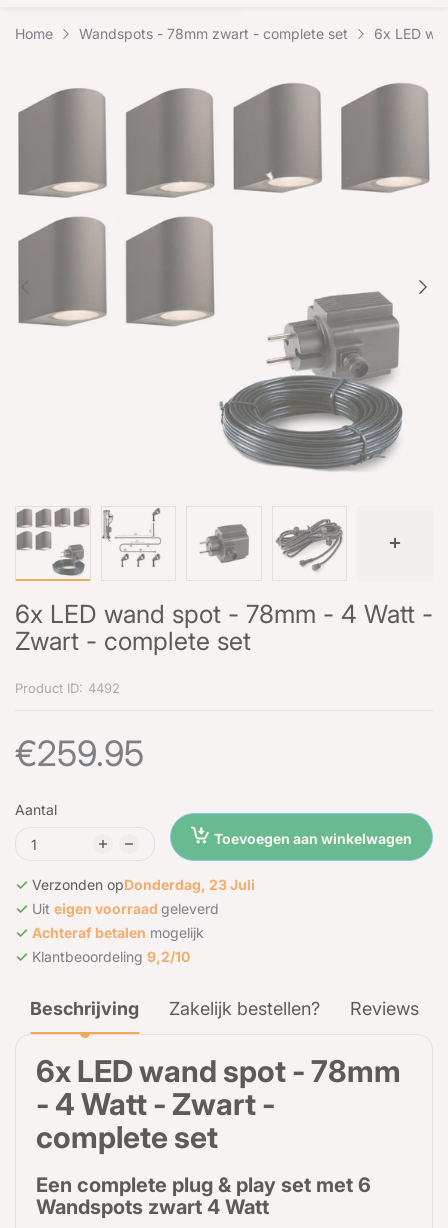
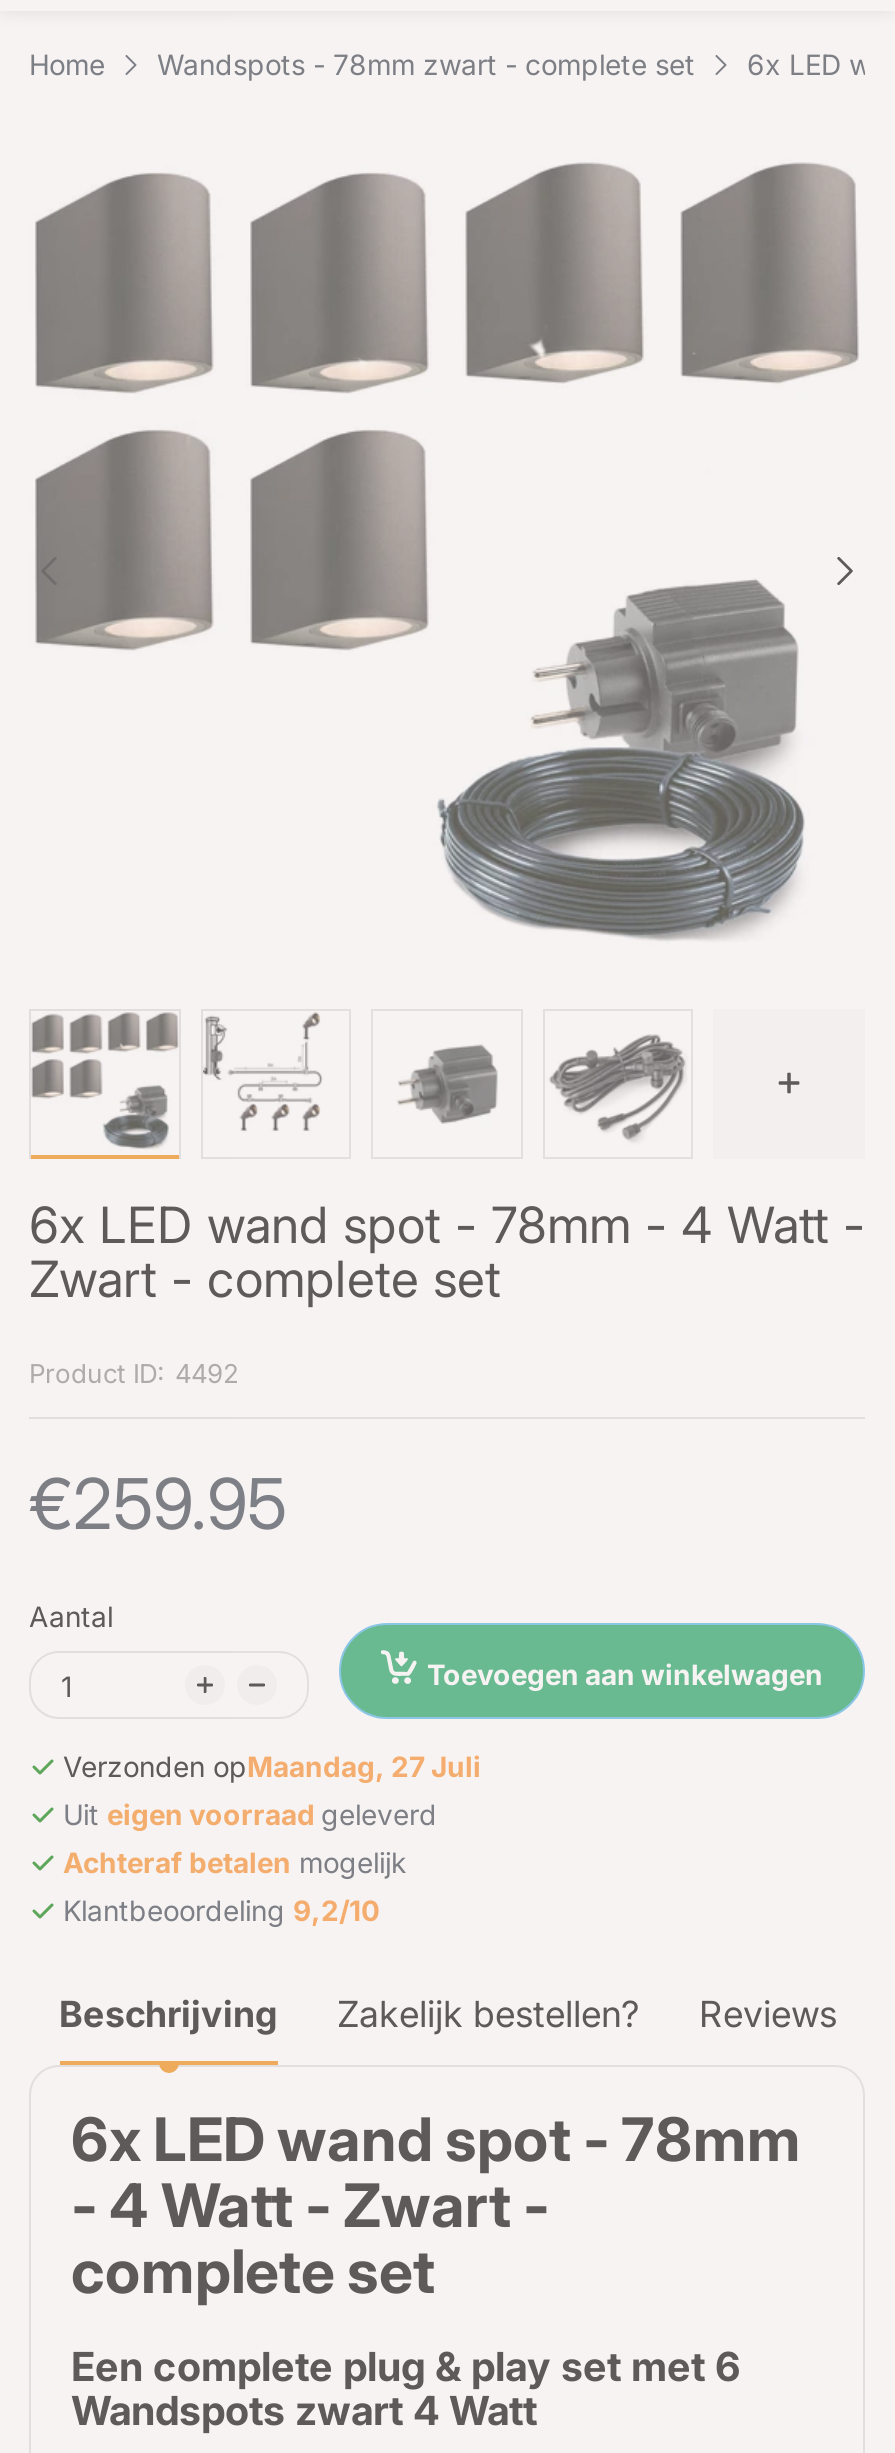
[32,876,255,893] Verzonden opDonderdag, 23 Juli -> [63,1749,481,1783] Verzonden opMaandag, 27 Juli

